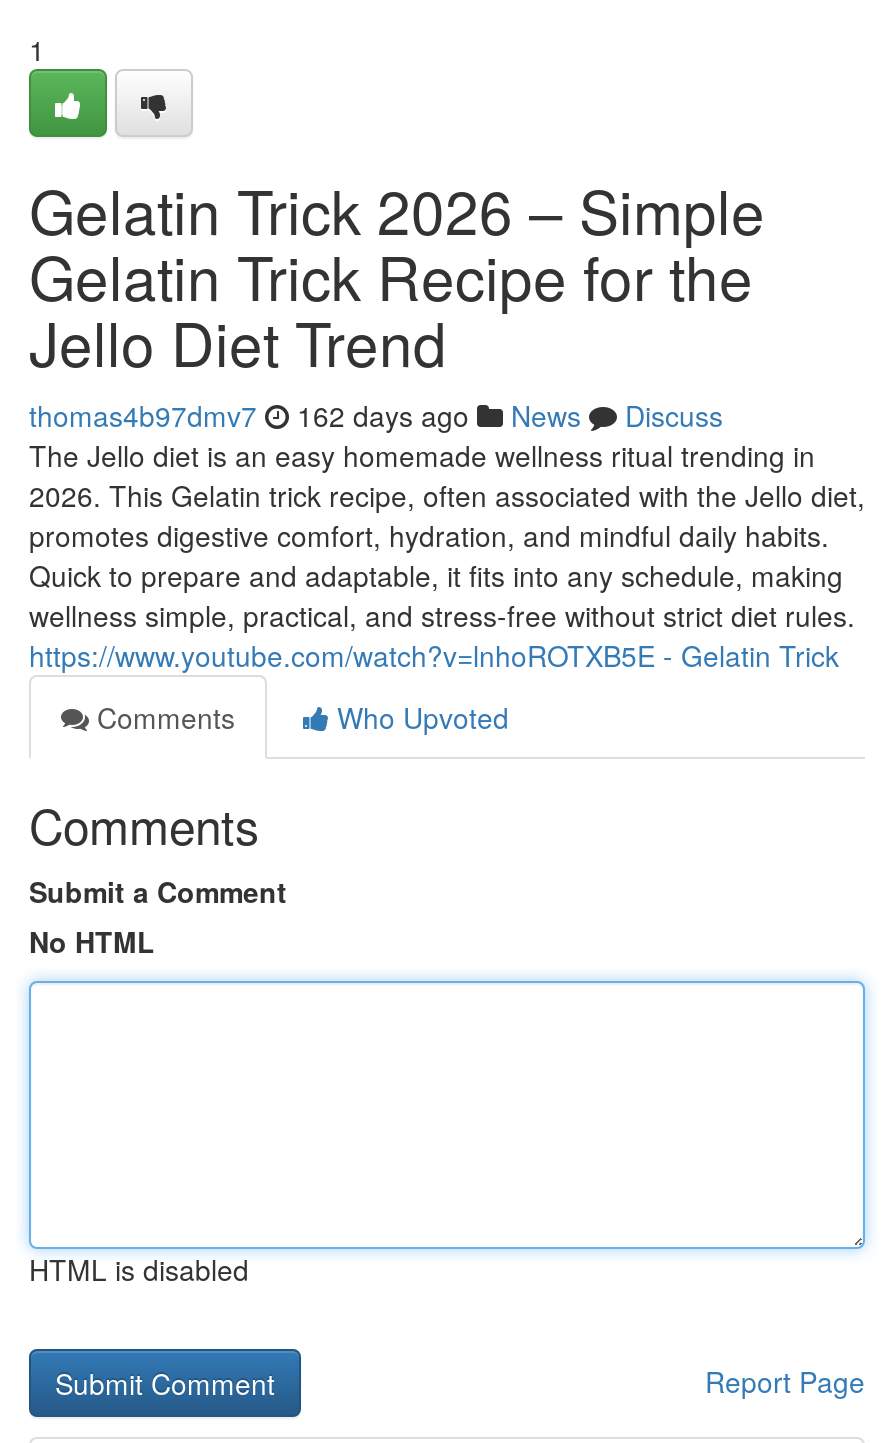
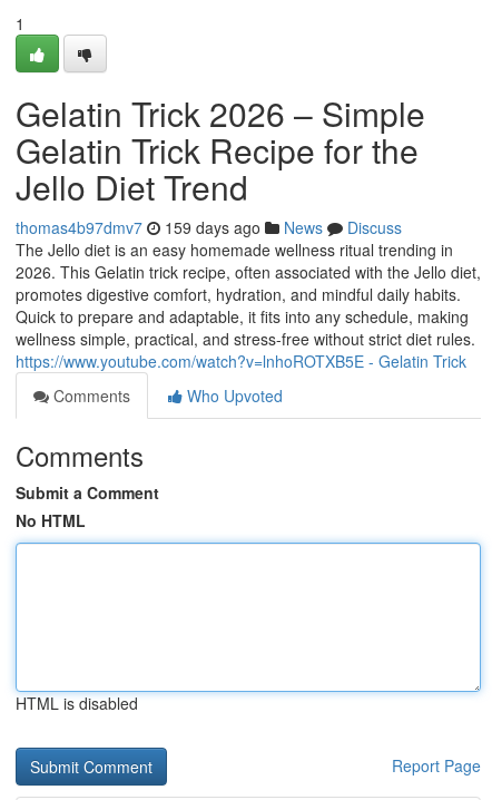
[29,395,723,435] thomas4b97dmv7 162 days ago News Discuss -> [16,216,402,238] thomas4b97dmv7 159 days ago News Discuss

